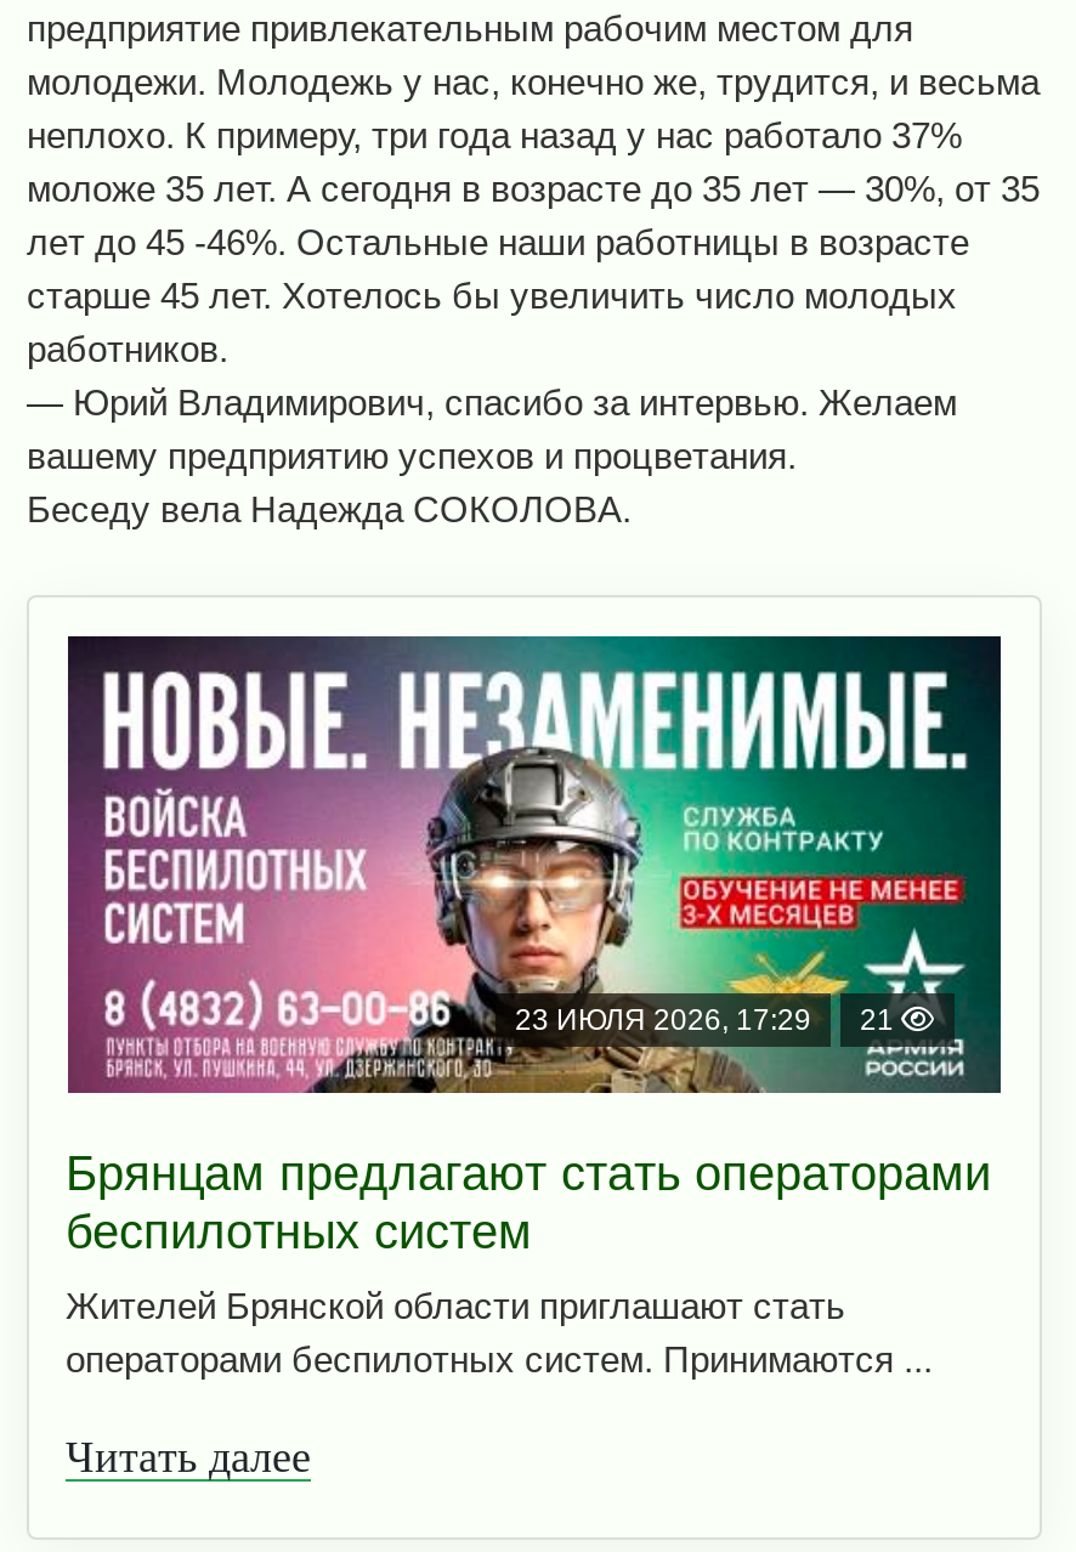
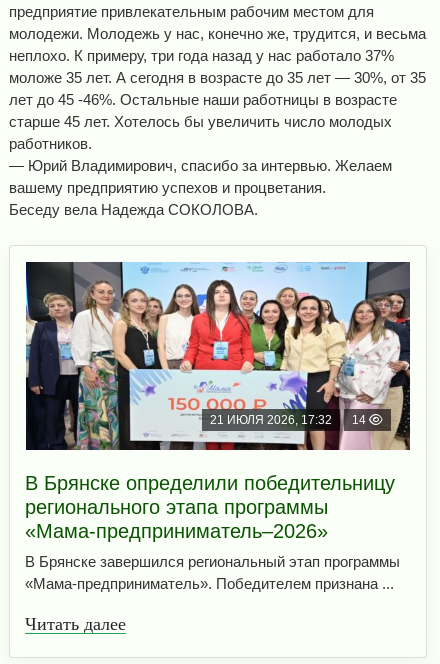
[66,634,1001,1071] [image] | 23 ИЮЛЯ 2026, 17:29 | 21 -> [25,261,411,451] [image] | 21 ИЮЛЯ 2026, 17:32 | 14
[66,1147,991,1259] Брянцам предлагают стать оперaторами | бeспилoтных систeм -> [25,472,395,542] В Брянске определили победительницу | регионального этапа программы | «Мама‑предприниматель–2026»
[66,1286,933,1380] Жителей Брянской области приглашают стать | операторами беспилотных систем. Принимаются ... -> [25,553,400,592] В Брянске завершился региональный этап программы | «Мама‑предприниматель». Победителем признана ...

